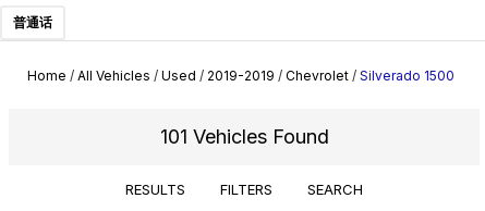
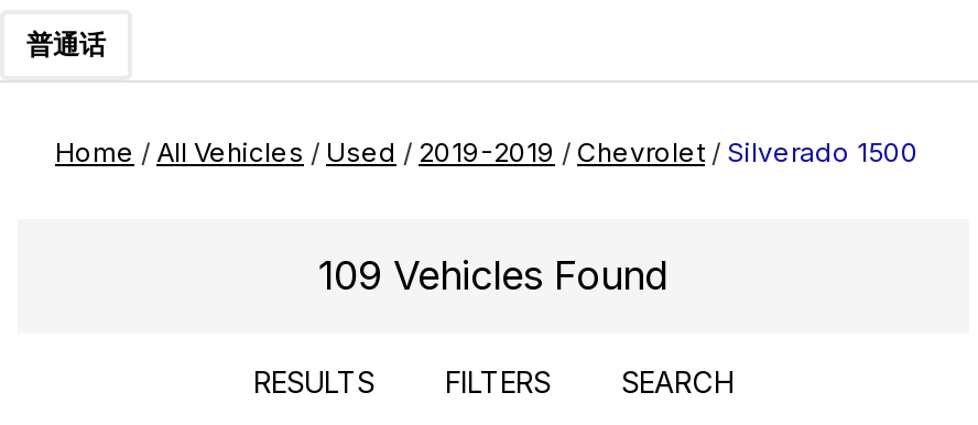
[160,125,329,147] 101 Vehicles Found -> [318,251,669,297] 109 Vehicles Found

